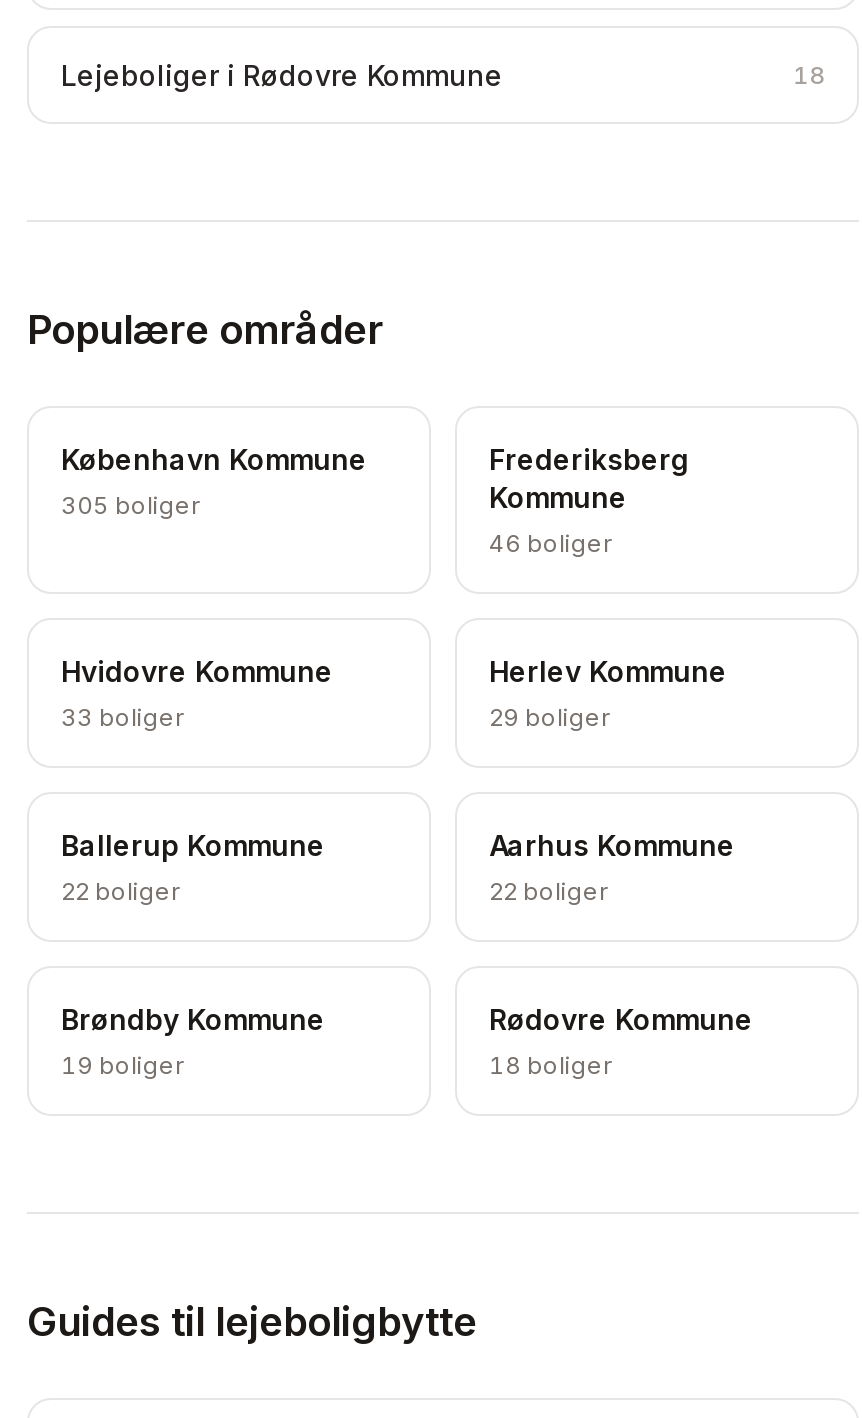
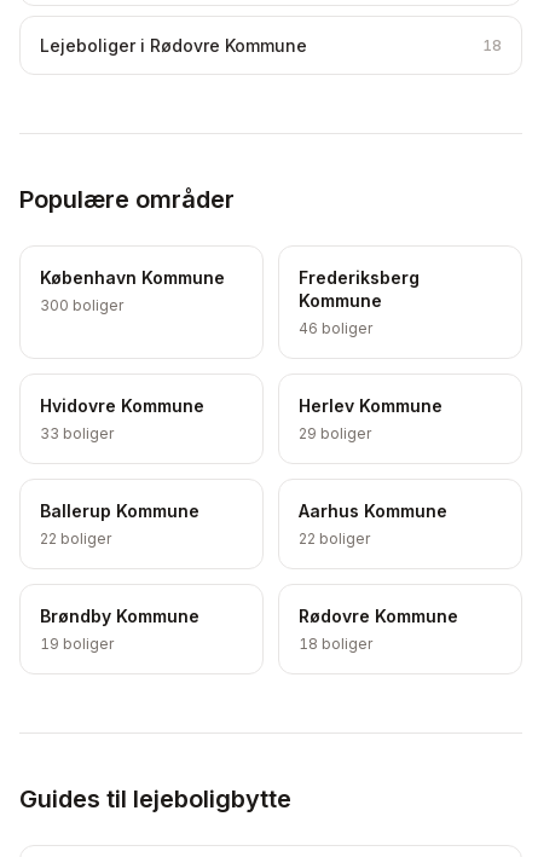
[61,490,199,520] 305 boliger -> [40,296,123,314] 300 boliger

